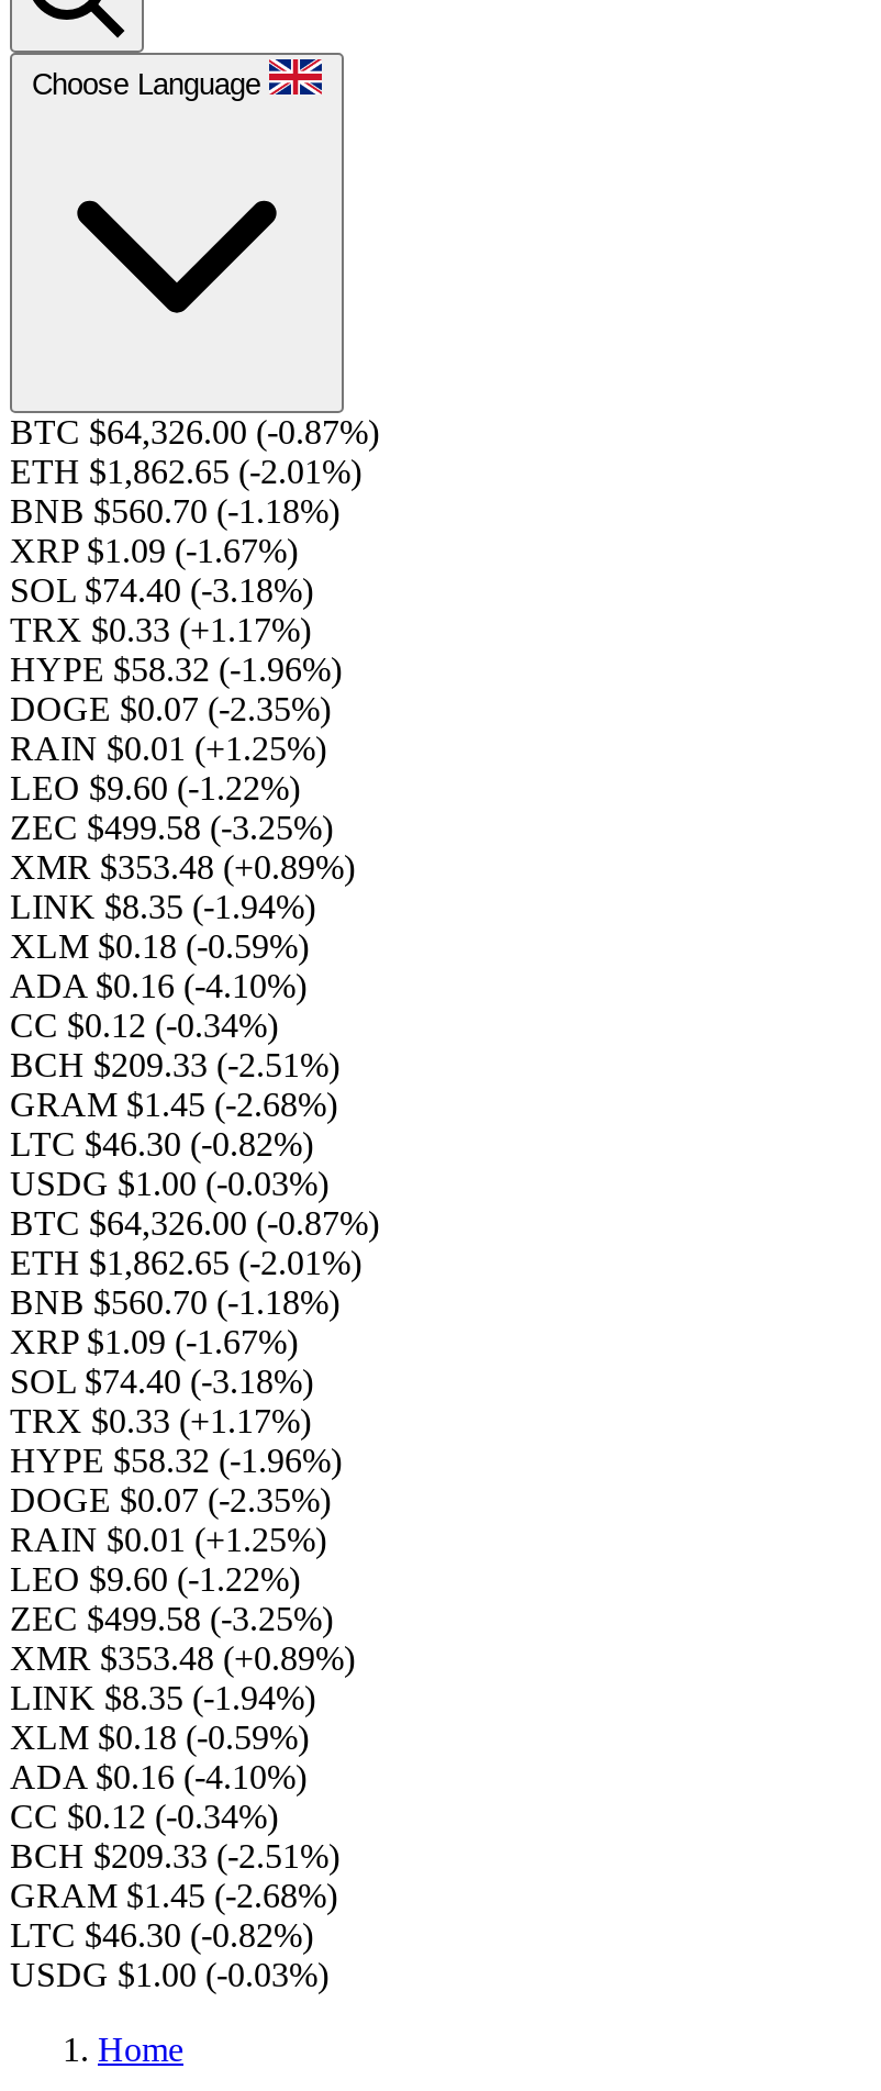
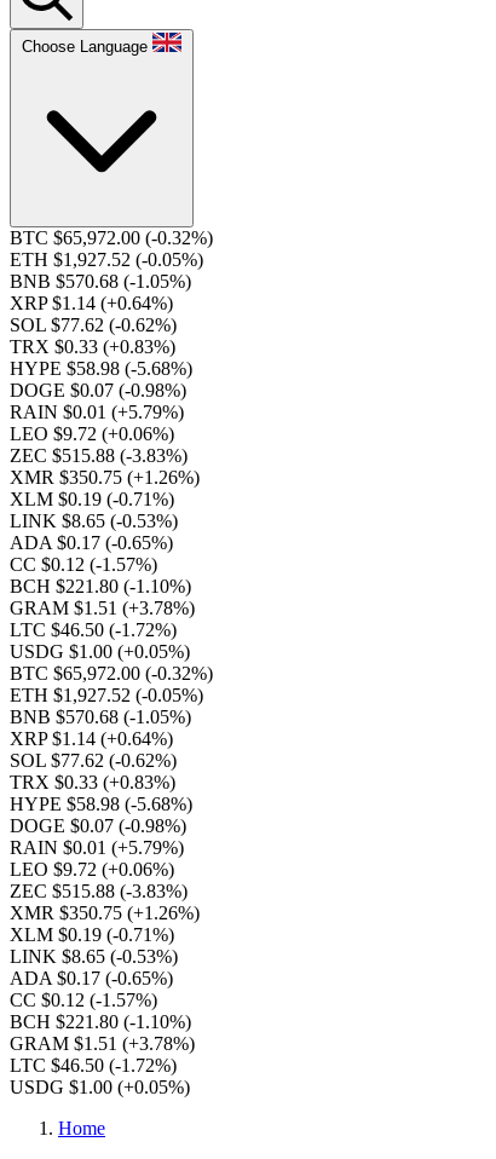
[10,413,379,1993] BTC $64,326.00(-0.87%) | ETH $1,862.65 (-2.01%) | BNB $560.70 (-1.18%) | XRP $1.09 (-1.67%) | SOL $74.40(-3.18%) | TRX $0.33 (+1.17%) | HYPE $58.32 (-1.96%) | DOGE $0.07 (-2.35%) | RAIN $0.01 (+1.25%) | LEO $9.60 (-1.22%) | ZEC $499.58 (-3.25%) | XMR $353.48(+0.89%) | LINK $8.35 (-1.94%) | XLM $0.18 (-0.59%) | ADA $0.16 (-4.10%) | CC $0.12 (-0.34%) | BCH $209.33 (-2.51%) | GRAM $1.45 (-2.68%) | LTC $46.30 (-0.82%) | USDG $1.00(-0.03%) | BTC $64,326.00 (-0.87%) | ETH $1,862.65 (-2.01%) | BNB $560.70 (-1.18%) | XRP $1.09 (-1.67%) | SOL $74.40(-3.18%) | TRX $0.33 (+1.17%) | HYPE $58.32 (-1.96%) | DOGE $0.07 (-2.35%) | RAIN $0.01 (+1.25%) | LEO $9.60 (-1.22%) | ZEC $499.58 (-3.25%) | XMR $353.48(+0.89%) | LINK $8.35 (-1.94%) | XLM $0.18 (-0.59%) | ADA $0.16 (-4.10%) | CC $0.12 (-0.34%) | BCH $209.33 (-2.51%) | GRAM $1.45 (-2.68%) | LTC $46.30 (-0.82%) | USDG $1.00(-0.03%) -> [10,227,213,1097] BTC $65,972.00(-0.32%) | ETH $1,927.52 (-0.05%) | BNB $570.68 (-1.05%) | XRP $1.14 (+0.64%) | SOL $77.62(-0.62%) | TRX $0.33 (+0.83%) | HYPE $58.98 (-5.68%) | DOGE $0.07 (-0.98%) | RAIN $0.01 (+5.79%) | LEO $9.72 (+0.06%) | ZEC $515.88 (-3.83%) | XMR $350.75(+1.26%) | XLM $0.19 (-0.71%) | LINK $8.65 (-0.53%) | ADA $0.17 (-0.65%) | CC $0.12 (-1.57%) | BCH $221.80 (-1.10%) | GRAM $1.51 (+3.78%) | LTC $46.50 (-1.72%) | USDG $1.00(+0.05%) | BTC $65,972.00 (-0.32%) | ETH $1,927.52 (-0.05%) | BNB $570.68 (-1.05%) | XRP $1.14 (+0.64%) | SOL $77.62(-0.62%) | TRX $0.33 (+0.83%) | HYPE $58.98 (-5.68%) | DOGE $0.07 (-0.98%) | RAIN $0.01 (+5.79%) | LEO $9.72 (+0.06%) | ZEC $515.88 (-3.83%) | XMR $350.75(+1.26%) | XLM $0.19 (-0.71%) | LINK $8.65 (-0.53%) | ADA $0.17 (-0.65%) | CC $0.12 (-1.57%) | BCH $221.80 (-1.10%) | GRAM $1.51 (+3.78%) | LTC $46.50 (-1.72%) | USDG $1.00(+0.05%)

